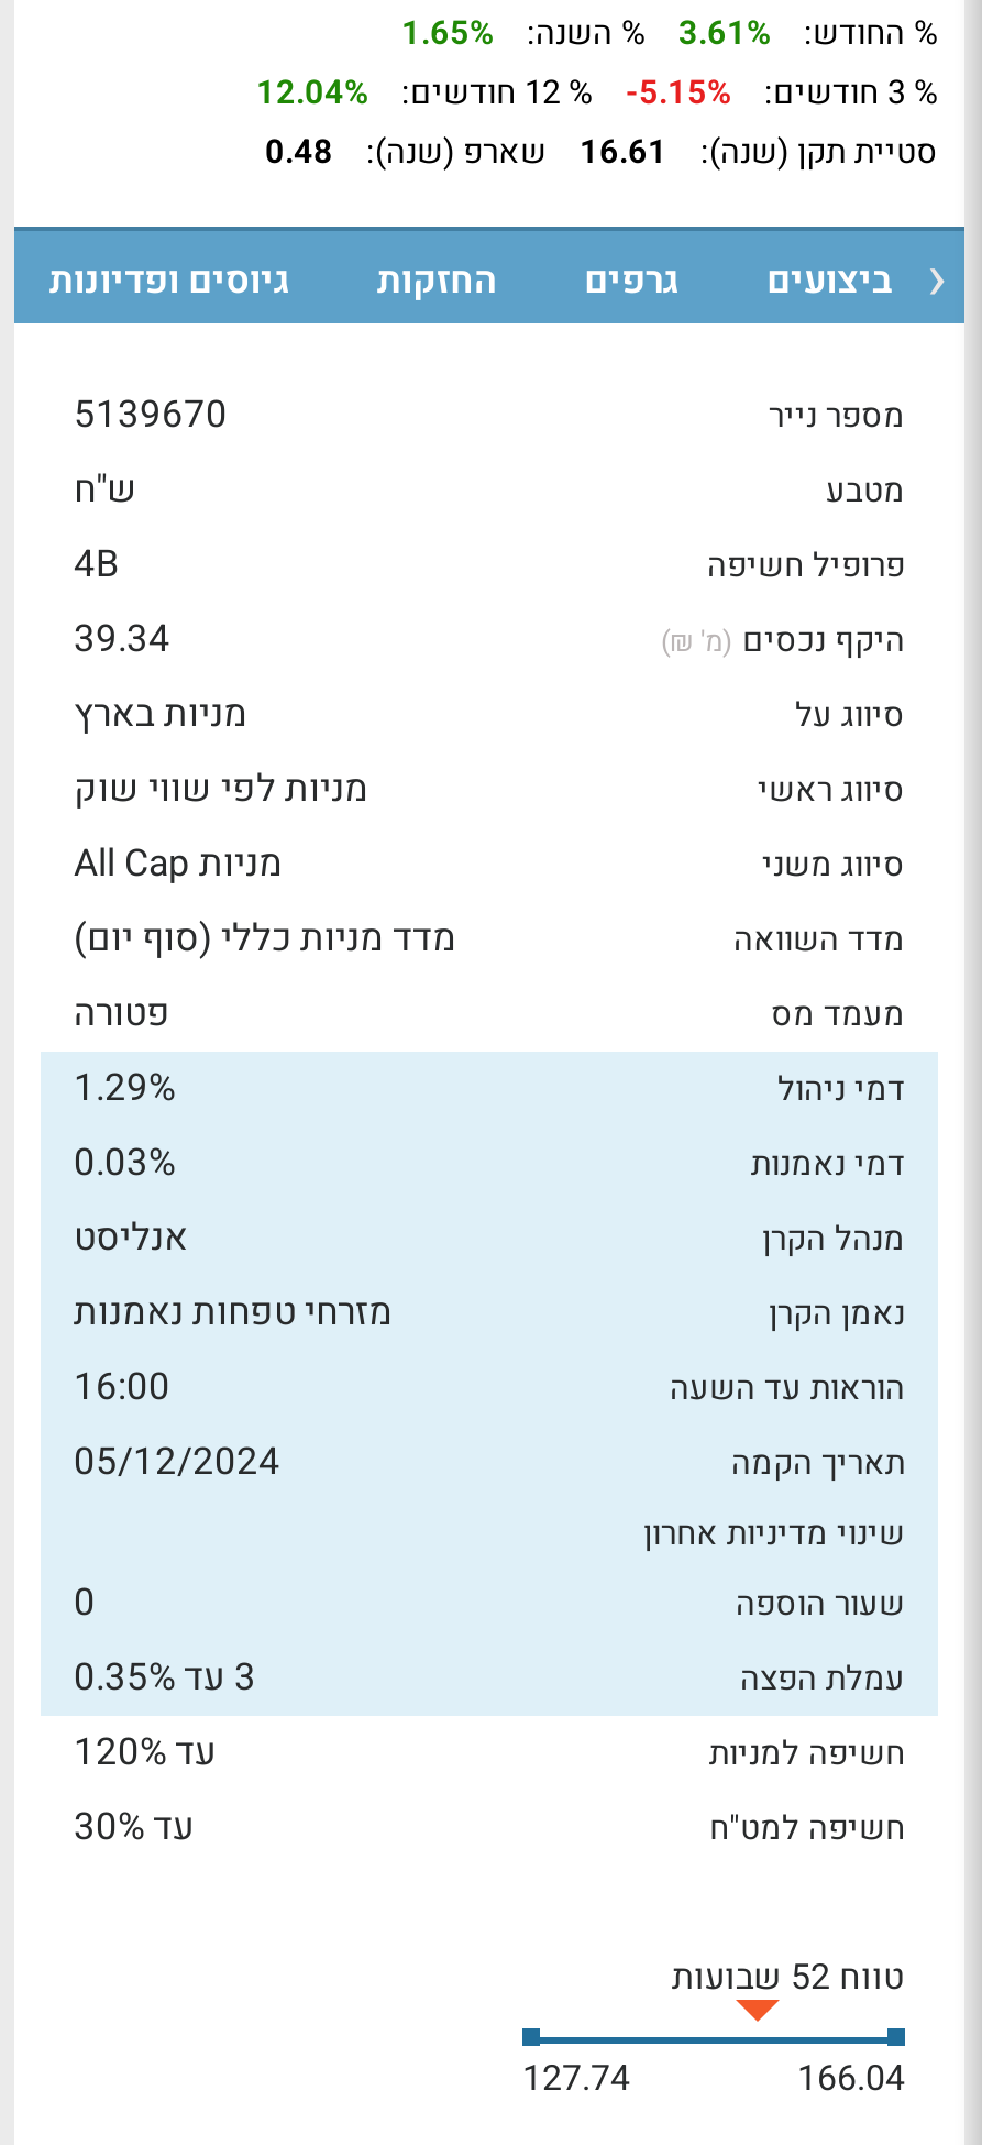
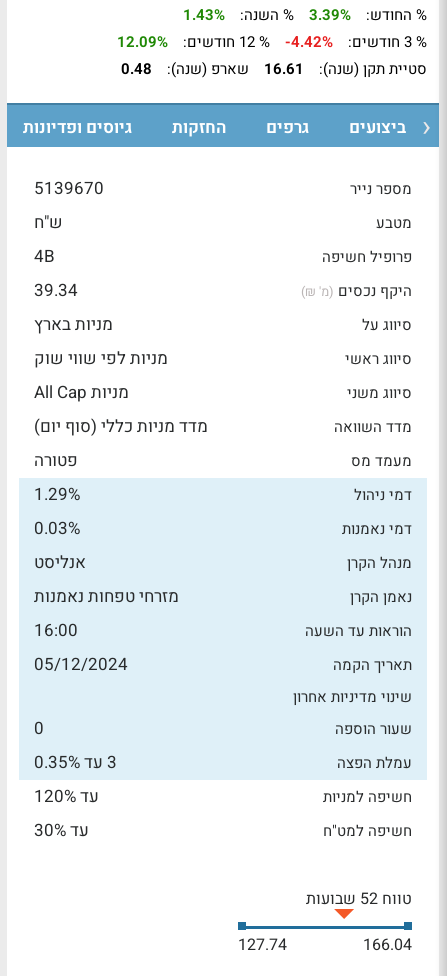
[401,9,494,57] 1.65% -> [183,4,225,26] 1.43%
[678,9,771,57] 3.61% -> [309,4,351,26] 3.39%
[256,68,368,117] 12.04% -> [117,31,168,53] 12.09%
[626,68,731,117] -5.15% -> [285,31,333,53] -4.42%

